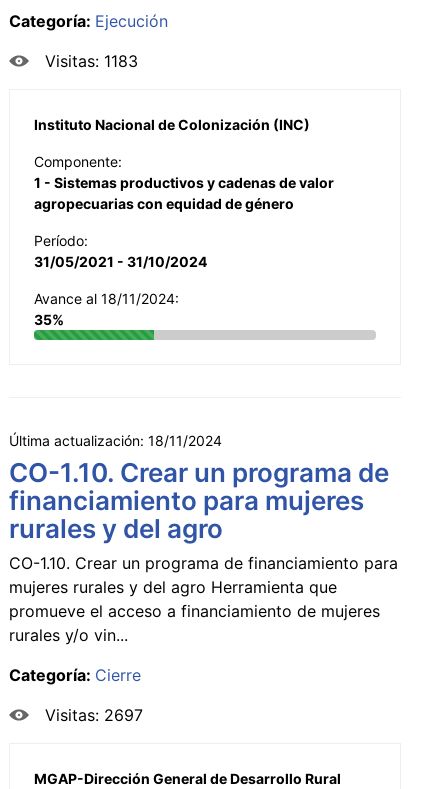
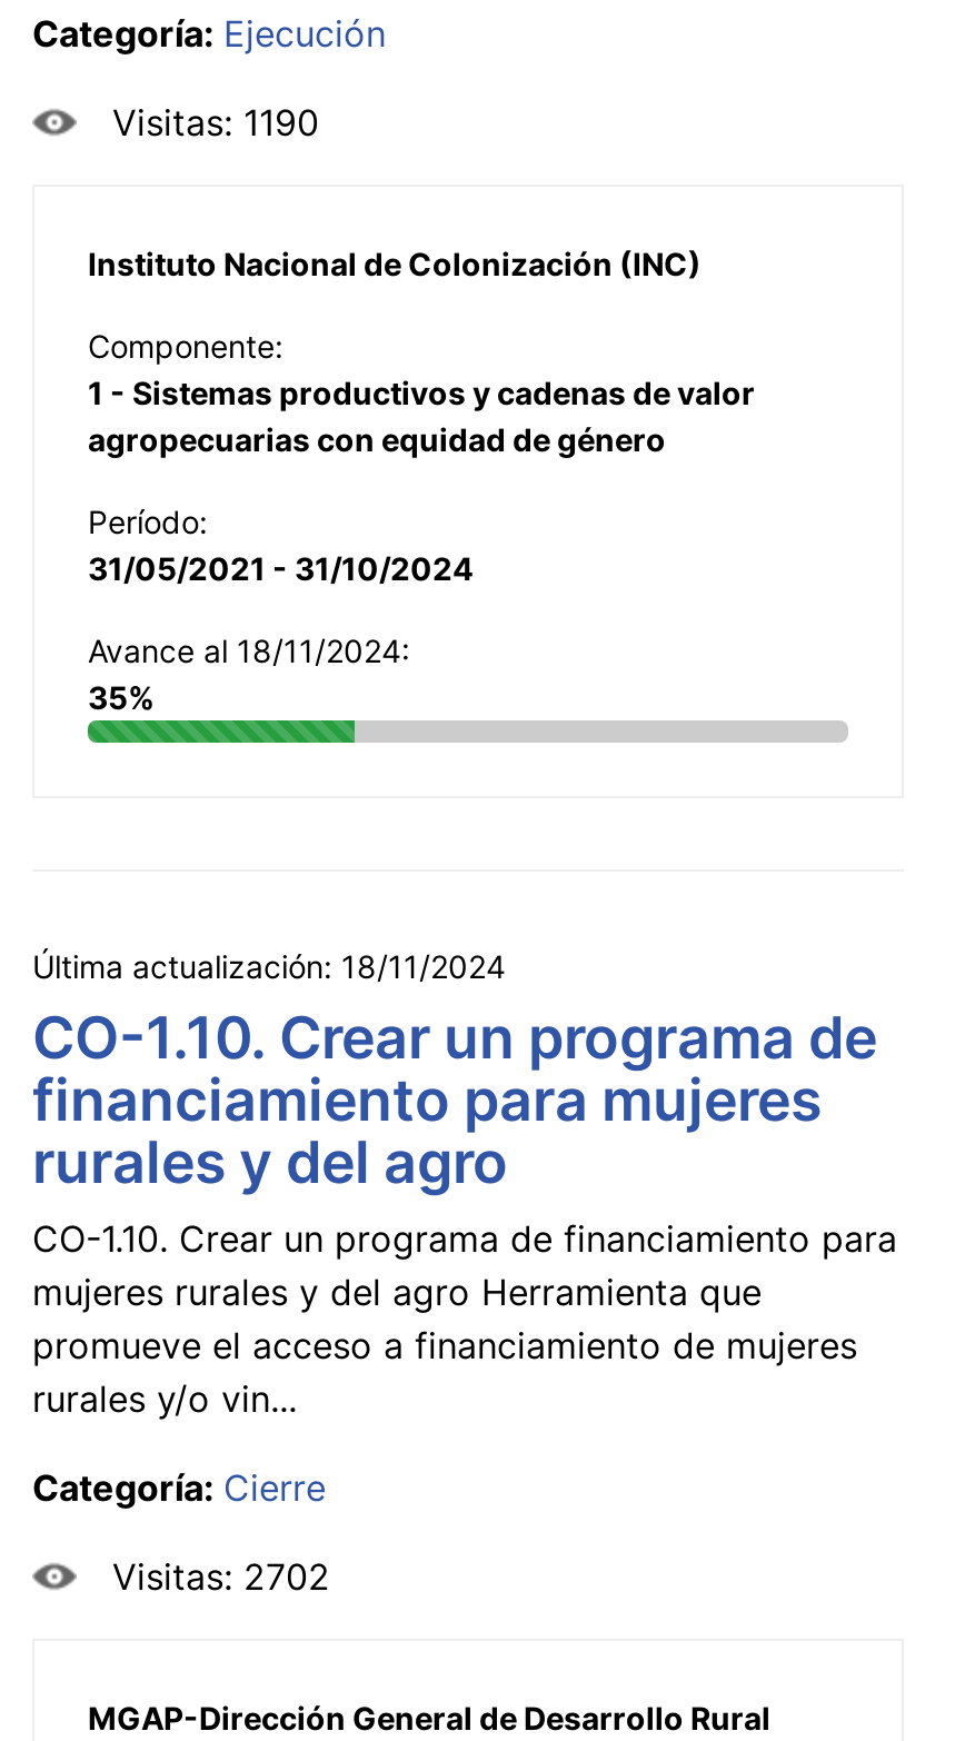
[45,51,138,71] Visitas: 1183 -> [112,100,319,144] Visitas: 1190
[45,705,143,725] Visitas: 2697 -> [112,1554,330,1598] Visitas: 2702

